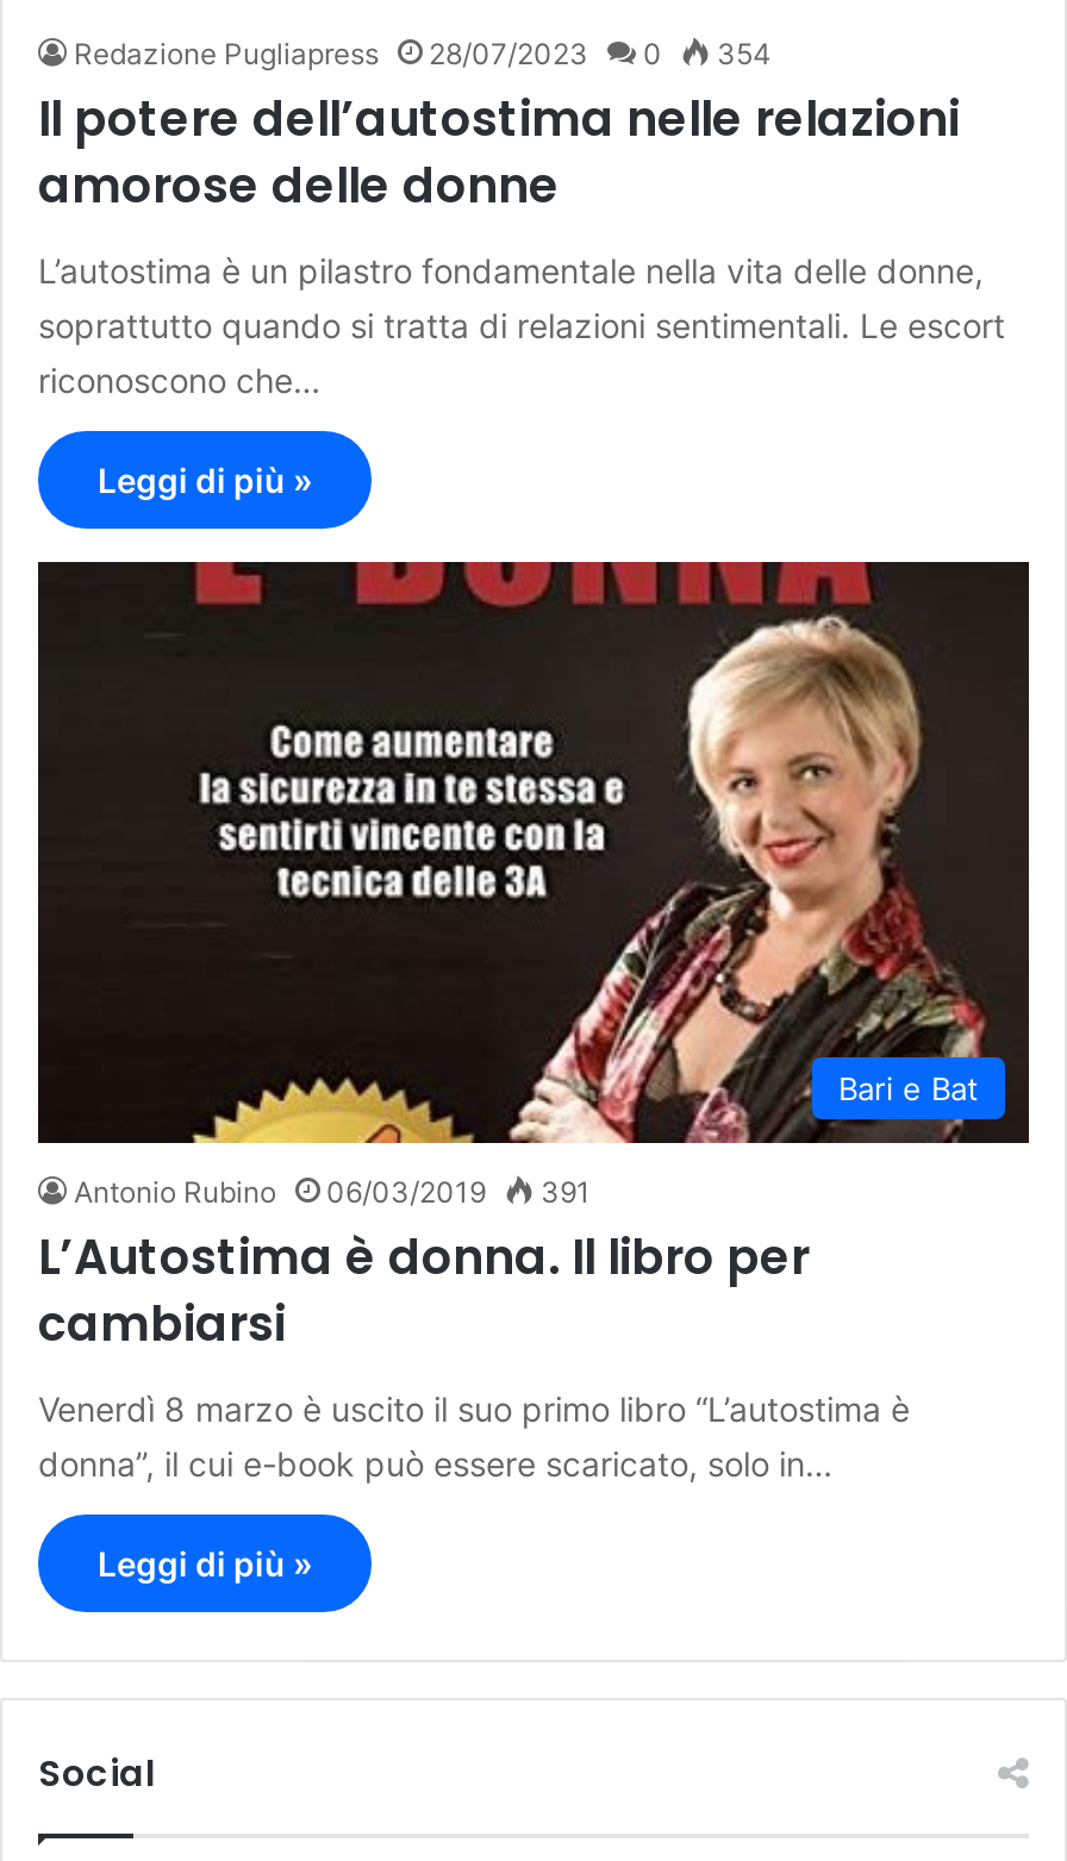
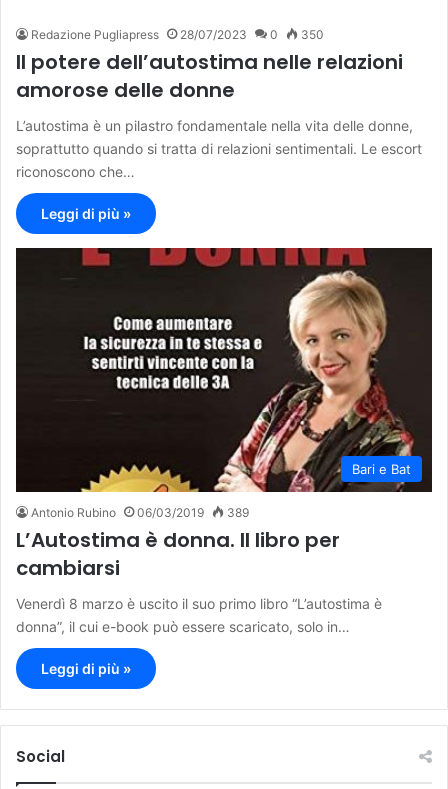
[74,35,772,70] Redazione Pugliapress 28/07/2023 0 354 -> [31,27,324,42] Redazione Pugliapress 28/07/2023 0 350
[74,1173,591,1209] Antonio Rubino 06/03/2019 391 -> [31,505,249,520] Antonio Rubino 06/03/2019 389

